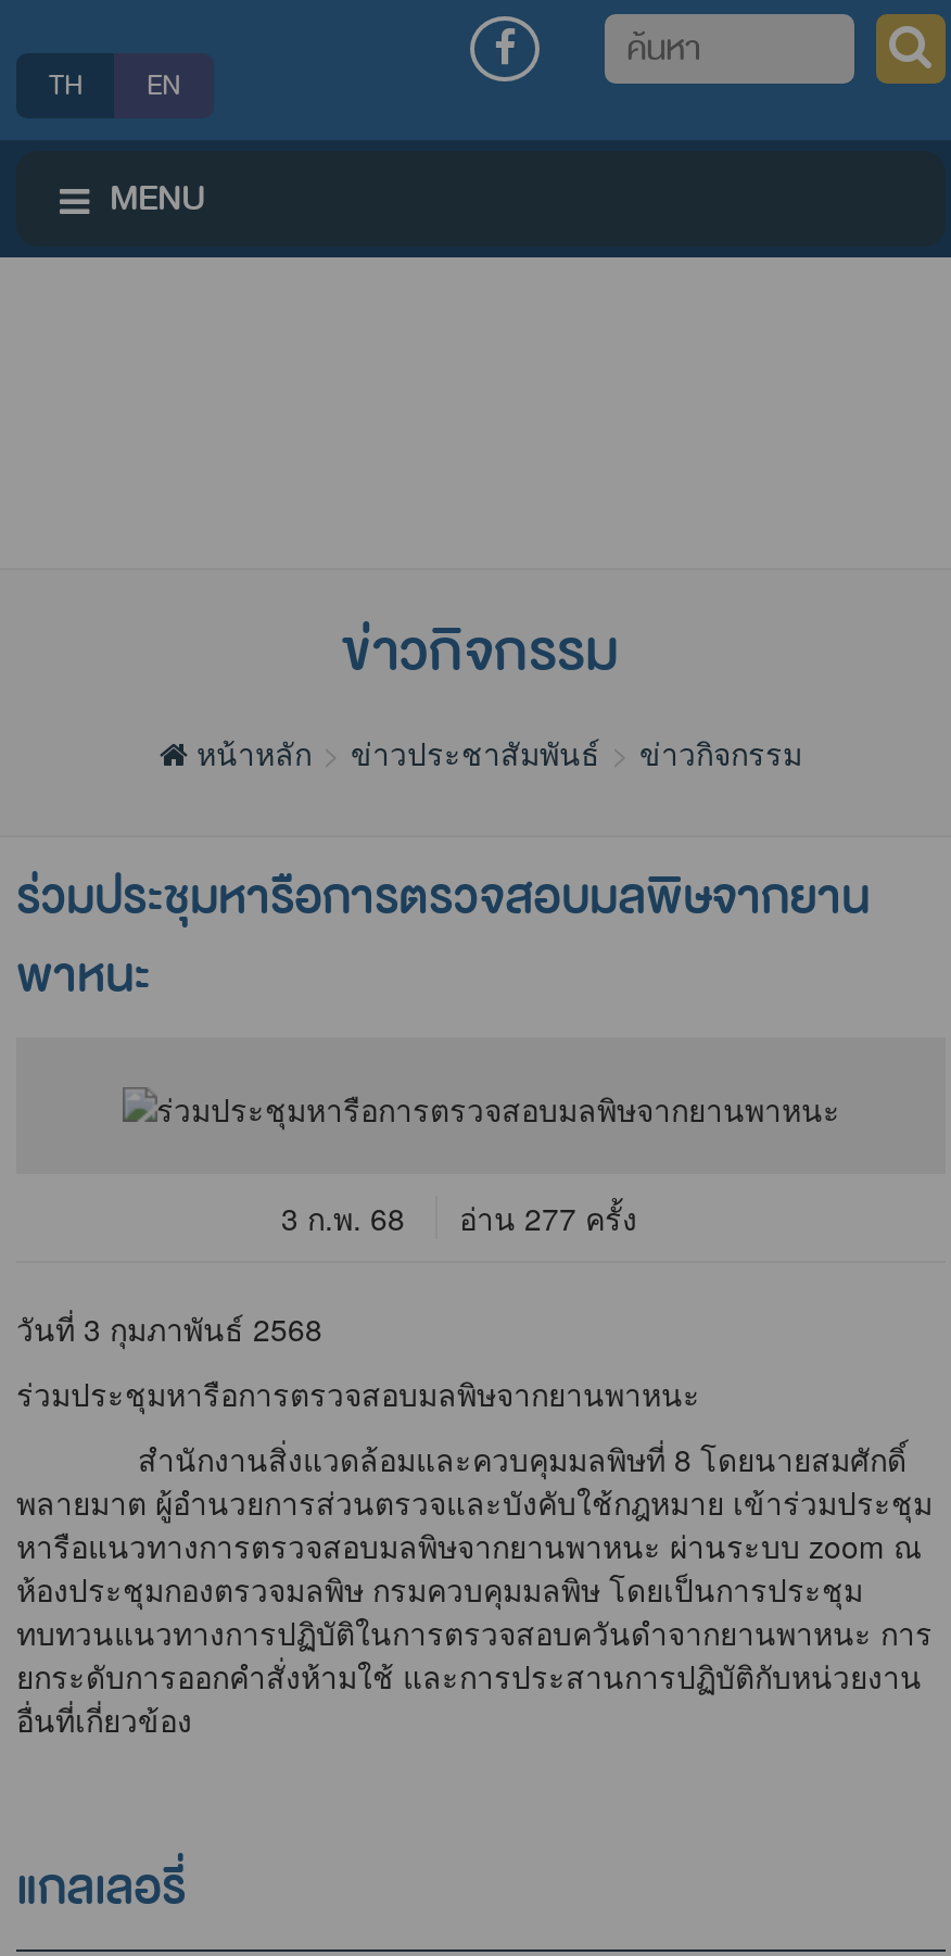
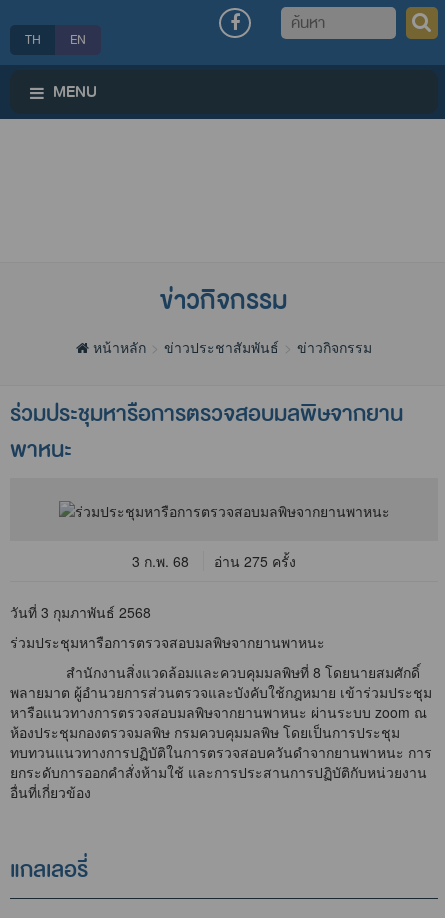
[459,1195,637,1239] อ่าน 277 ครั้ง -> [214,551,296,571] อ่าน 275 ครั้ง

